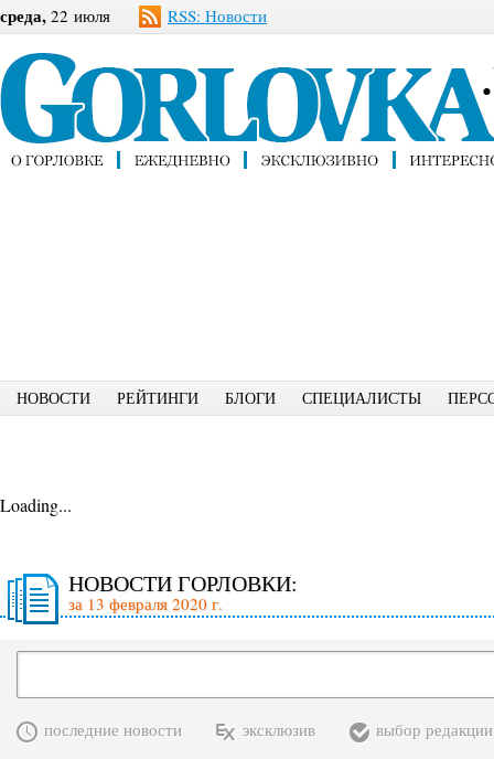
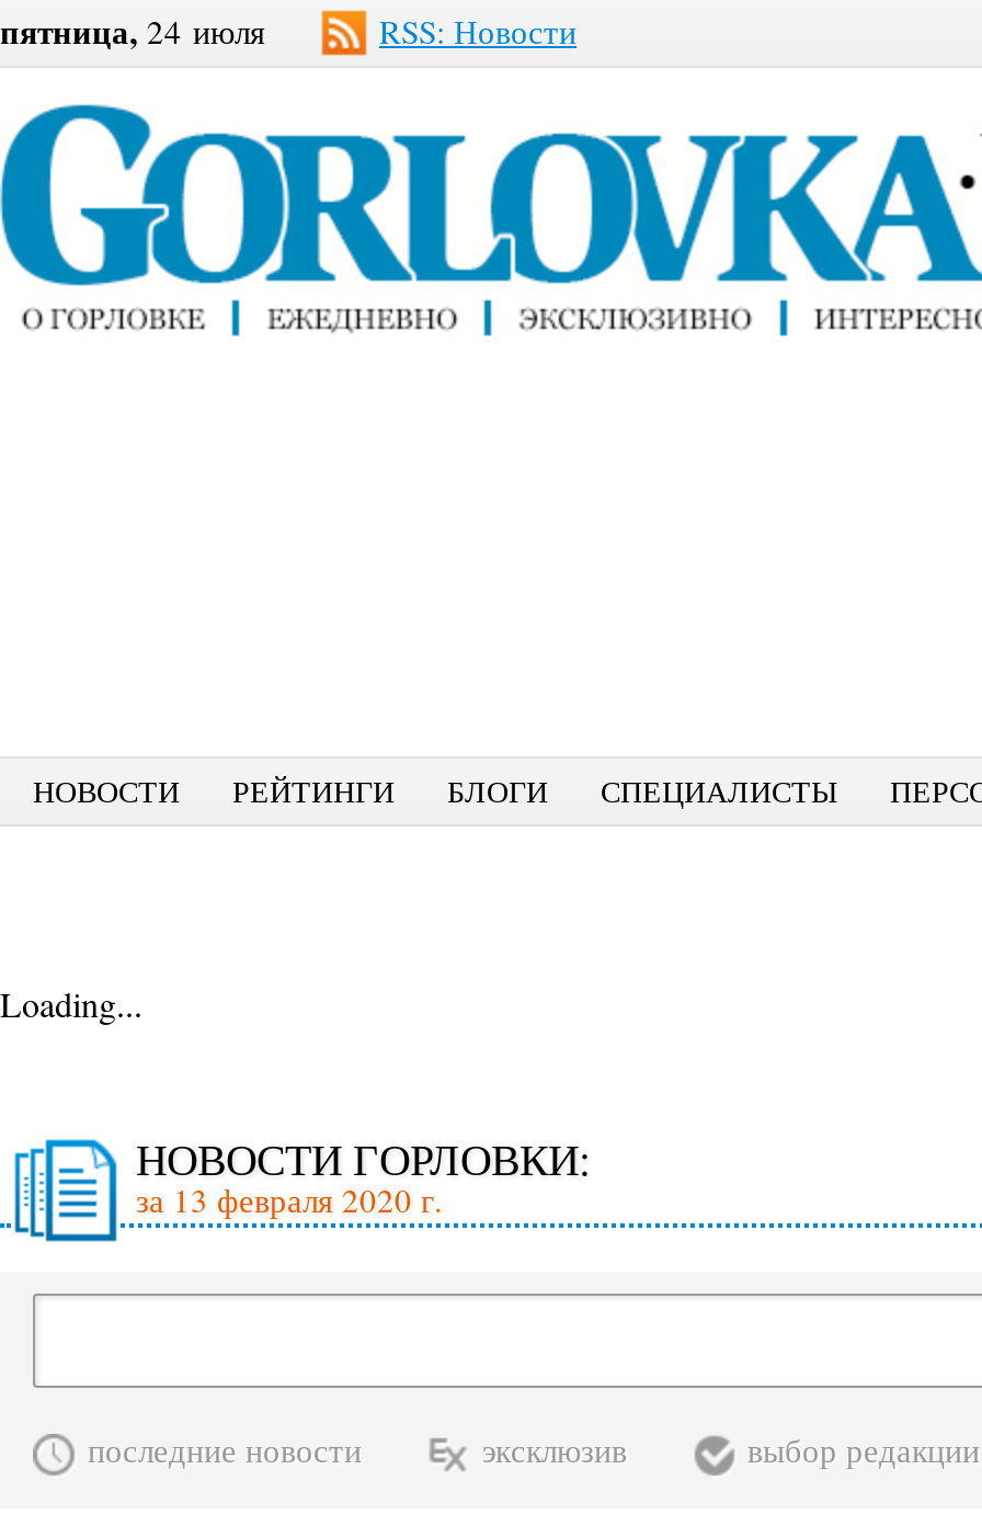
[0,3,110,28] среда, 22 июля -> [0,7,265,55] пятница, 24 июля

